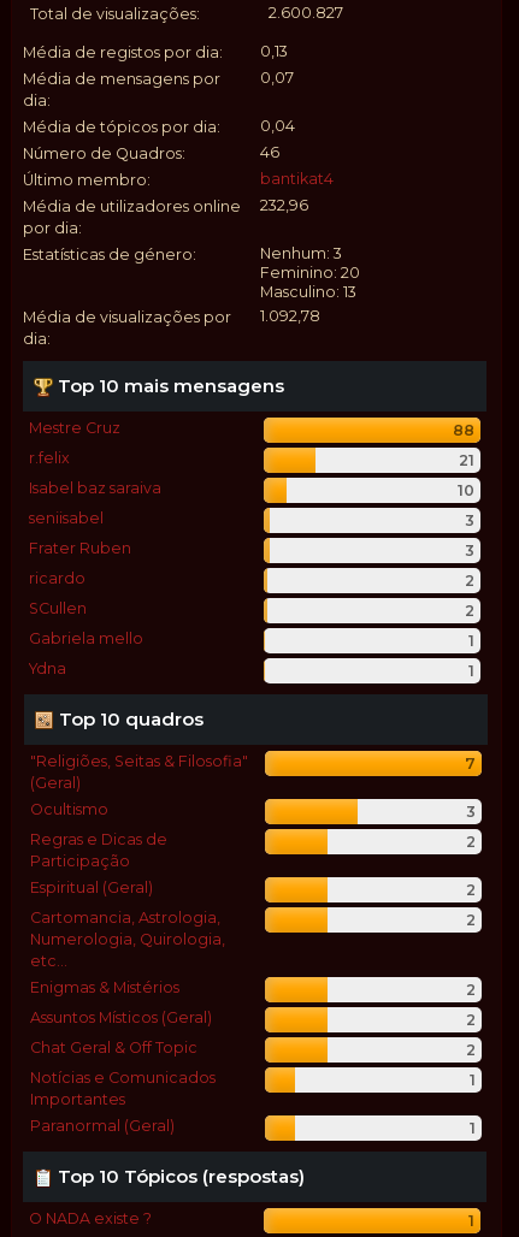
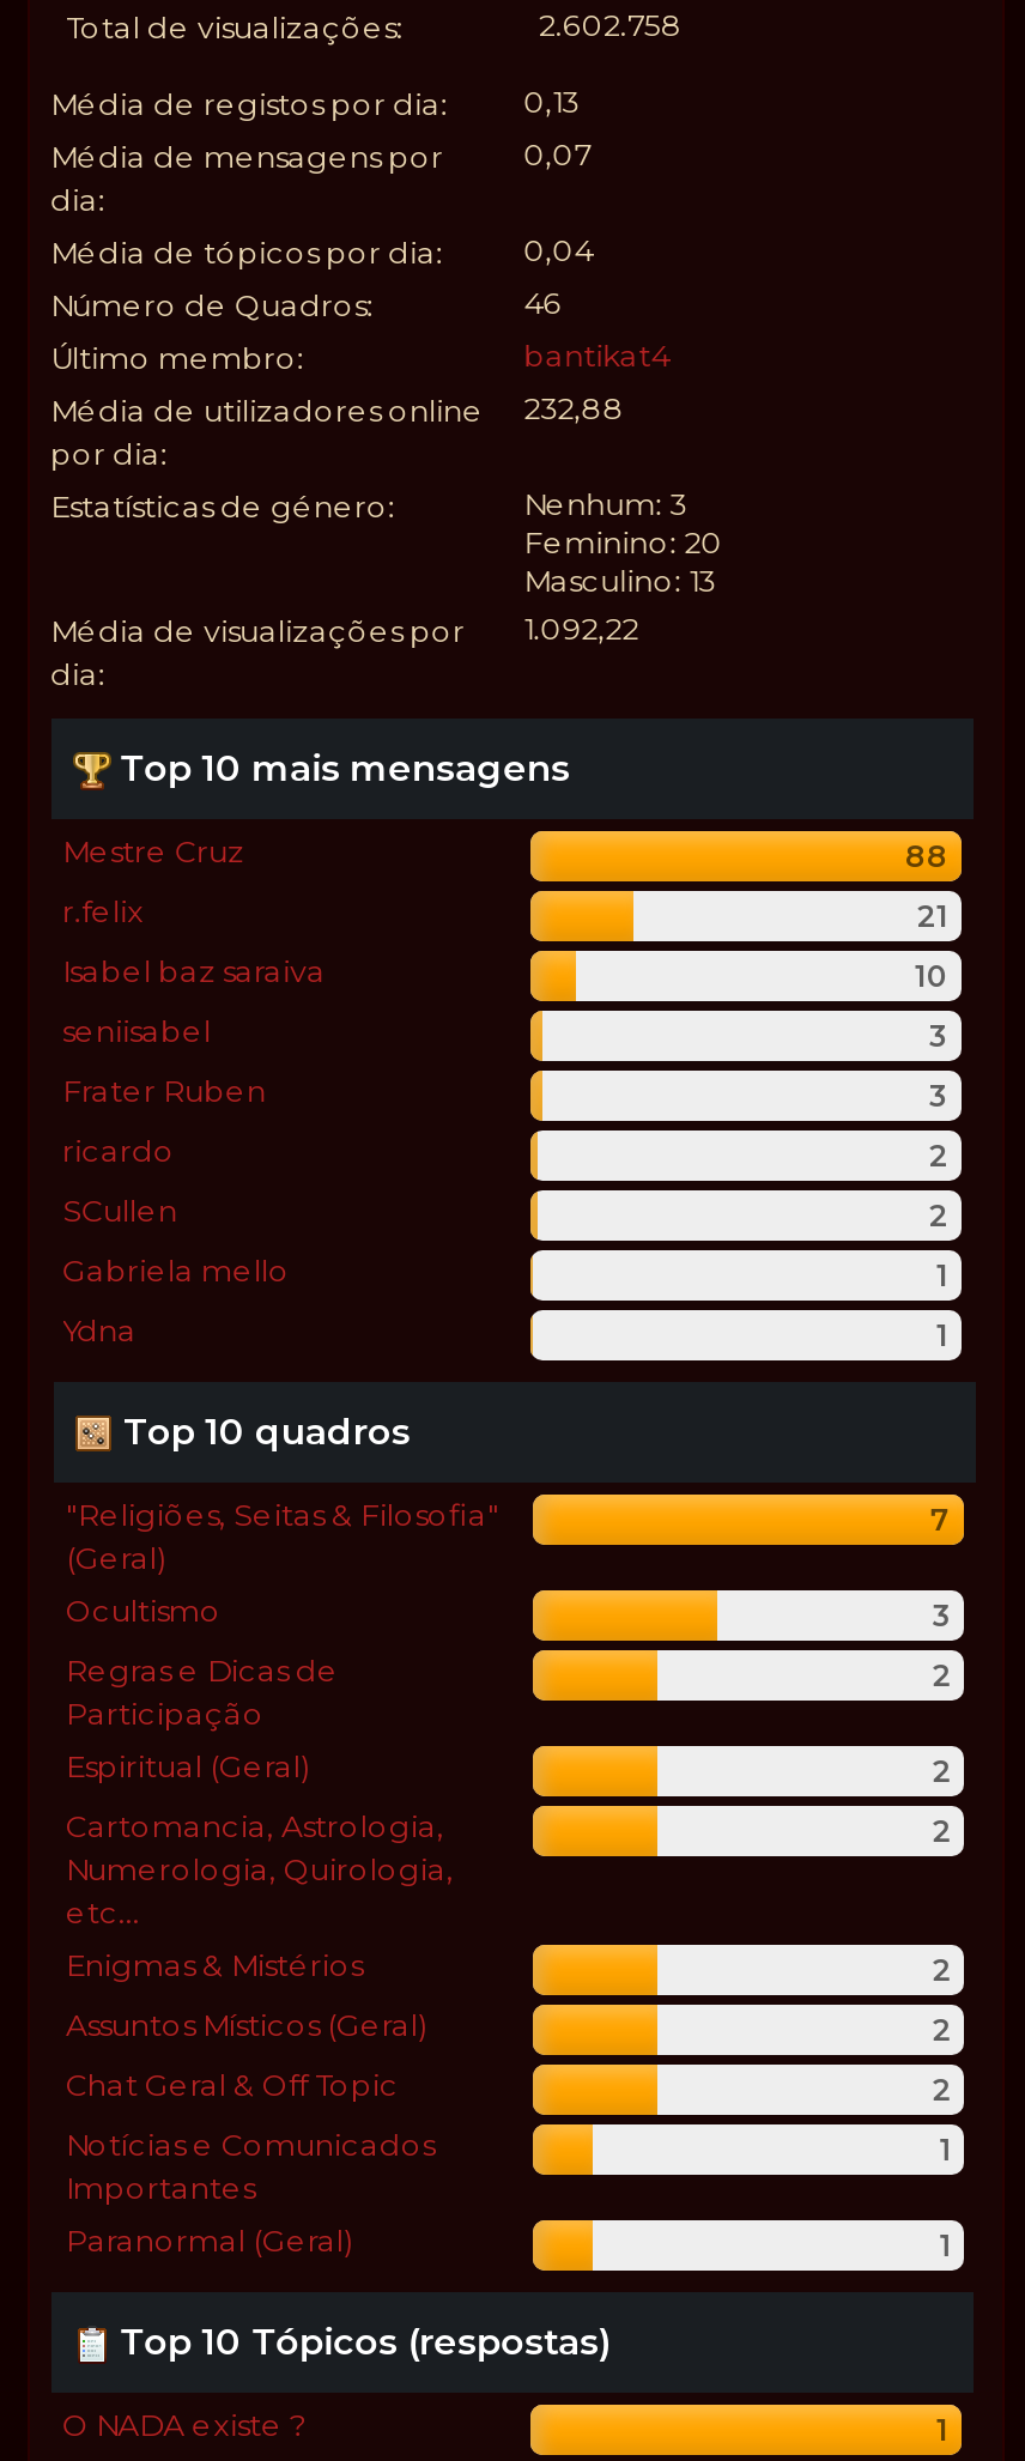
[268,4,343,22] 2.600.827 -> [539,8,683,44] 2.602.758
[23,197,309,216] Média de utilizadores online 232,96 -> [51,391,624,430] Média de utilizadores online 232,88
[23,307,321,327] Média de visualizações por 1.092,78 -> [51,612,639,650] Média de visualizações por 1.092,22

